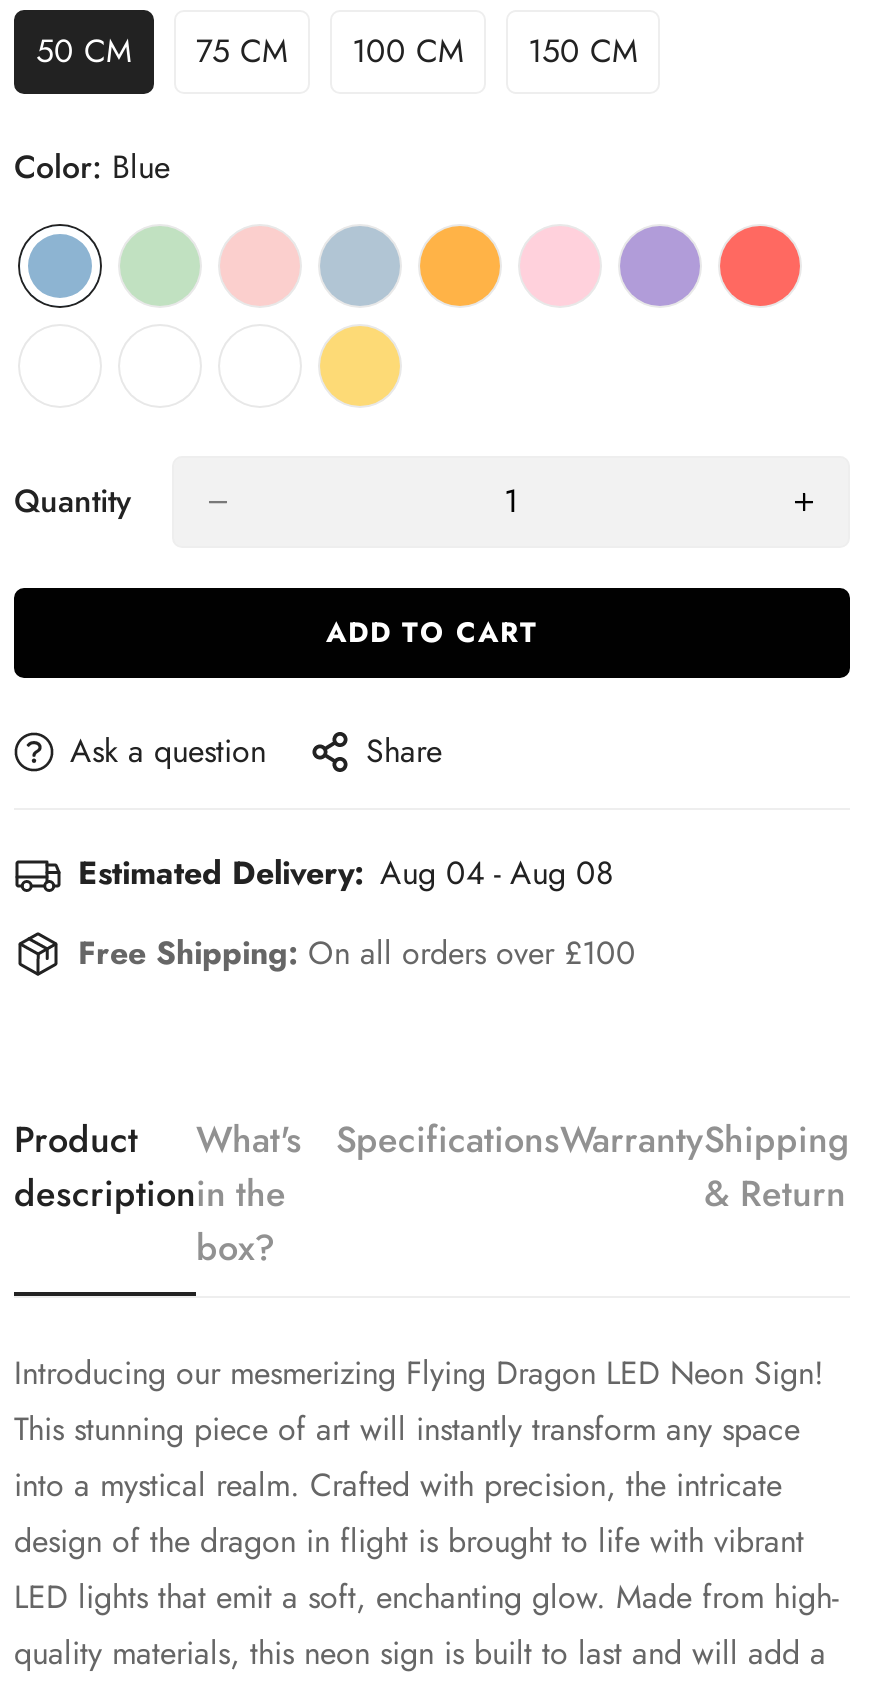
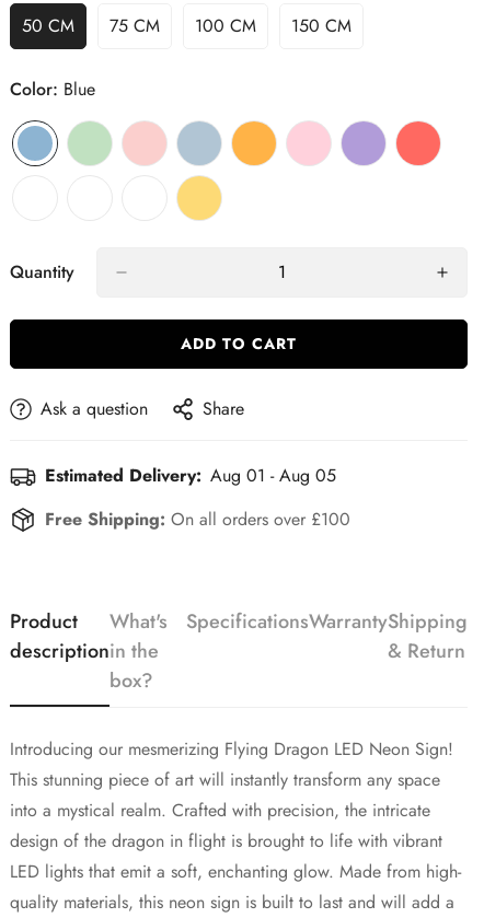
[78,850,614,896] Estimated Delivery: Aug 04 - Aug 08 -> [45,463,336,488] Estimated Delivery: Aug 01 - Aug 05

